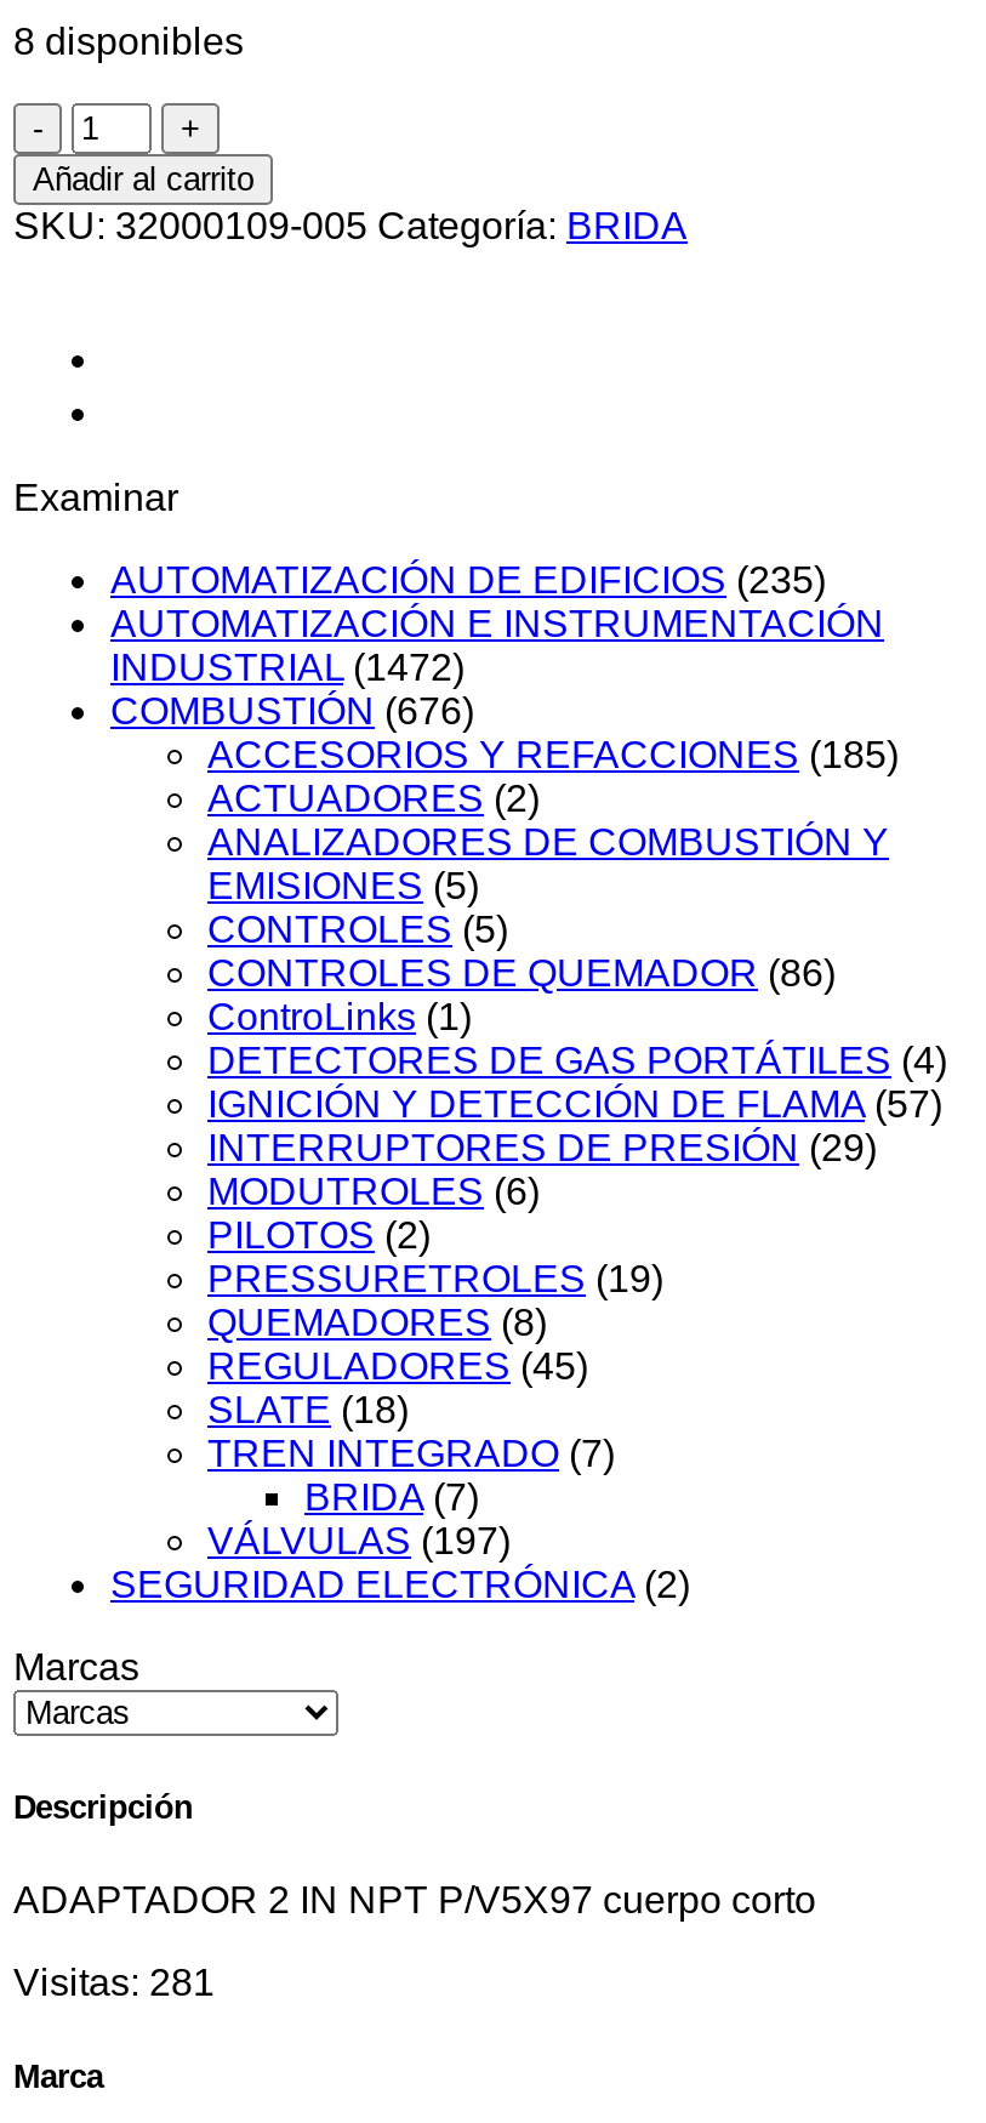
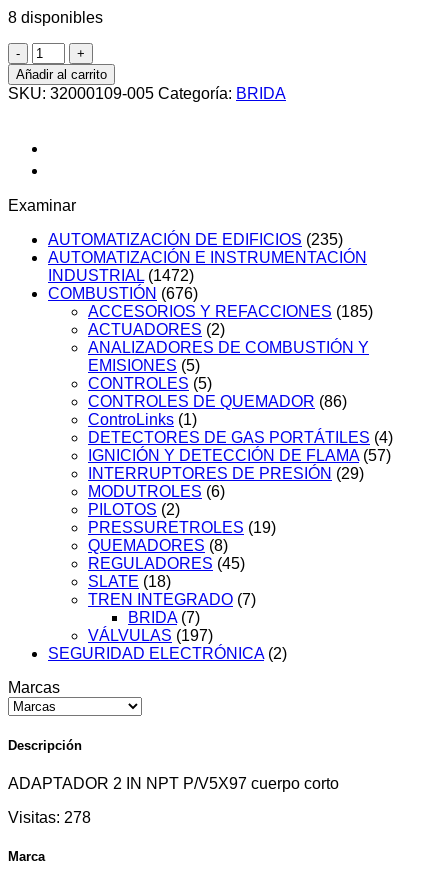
[13,1962,215,2003] Visitas: 281 -> [8,809,91,826] Visitas: 278

